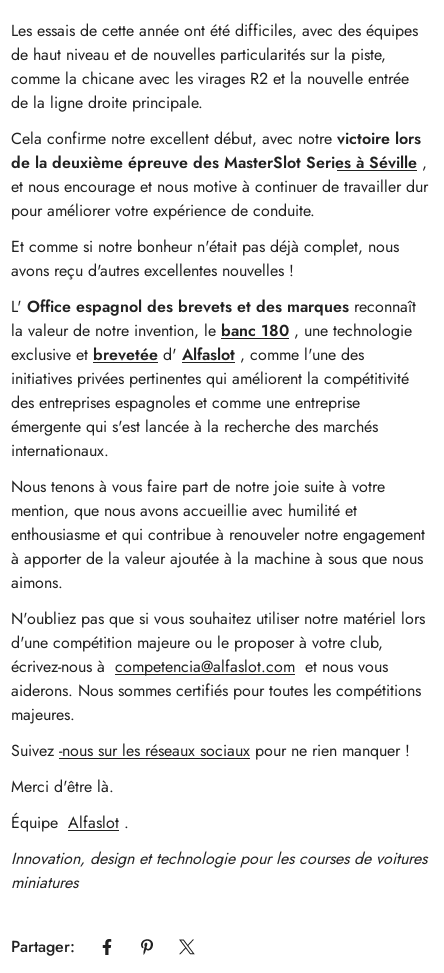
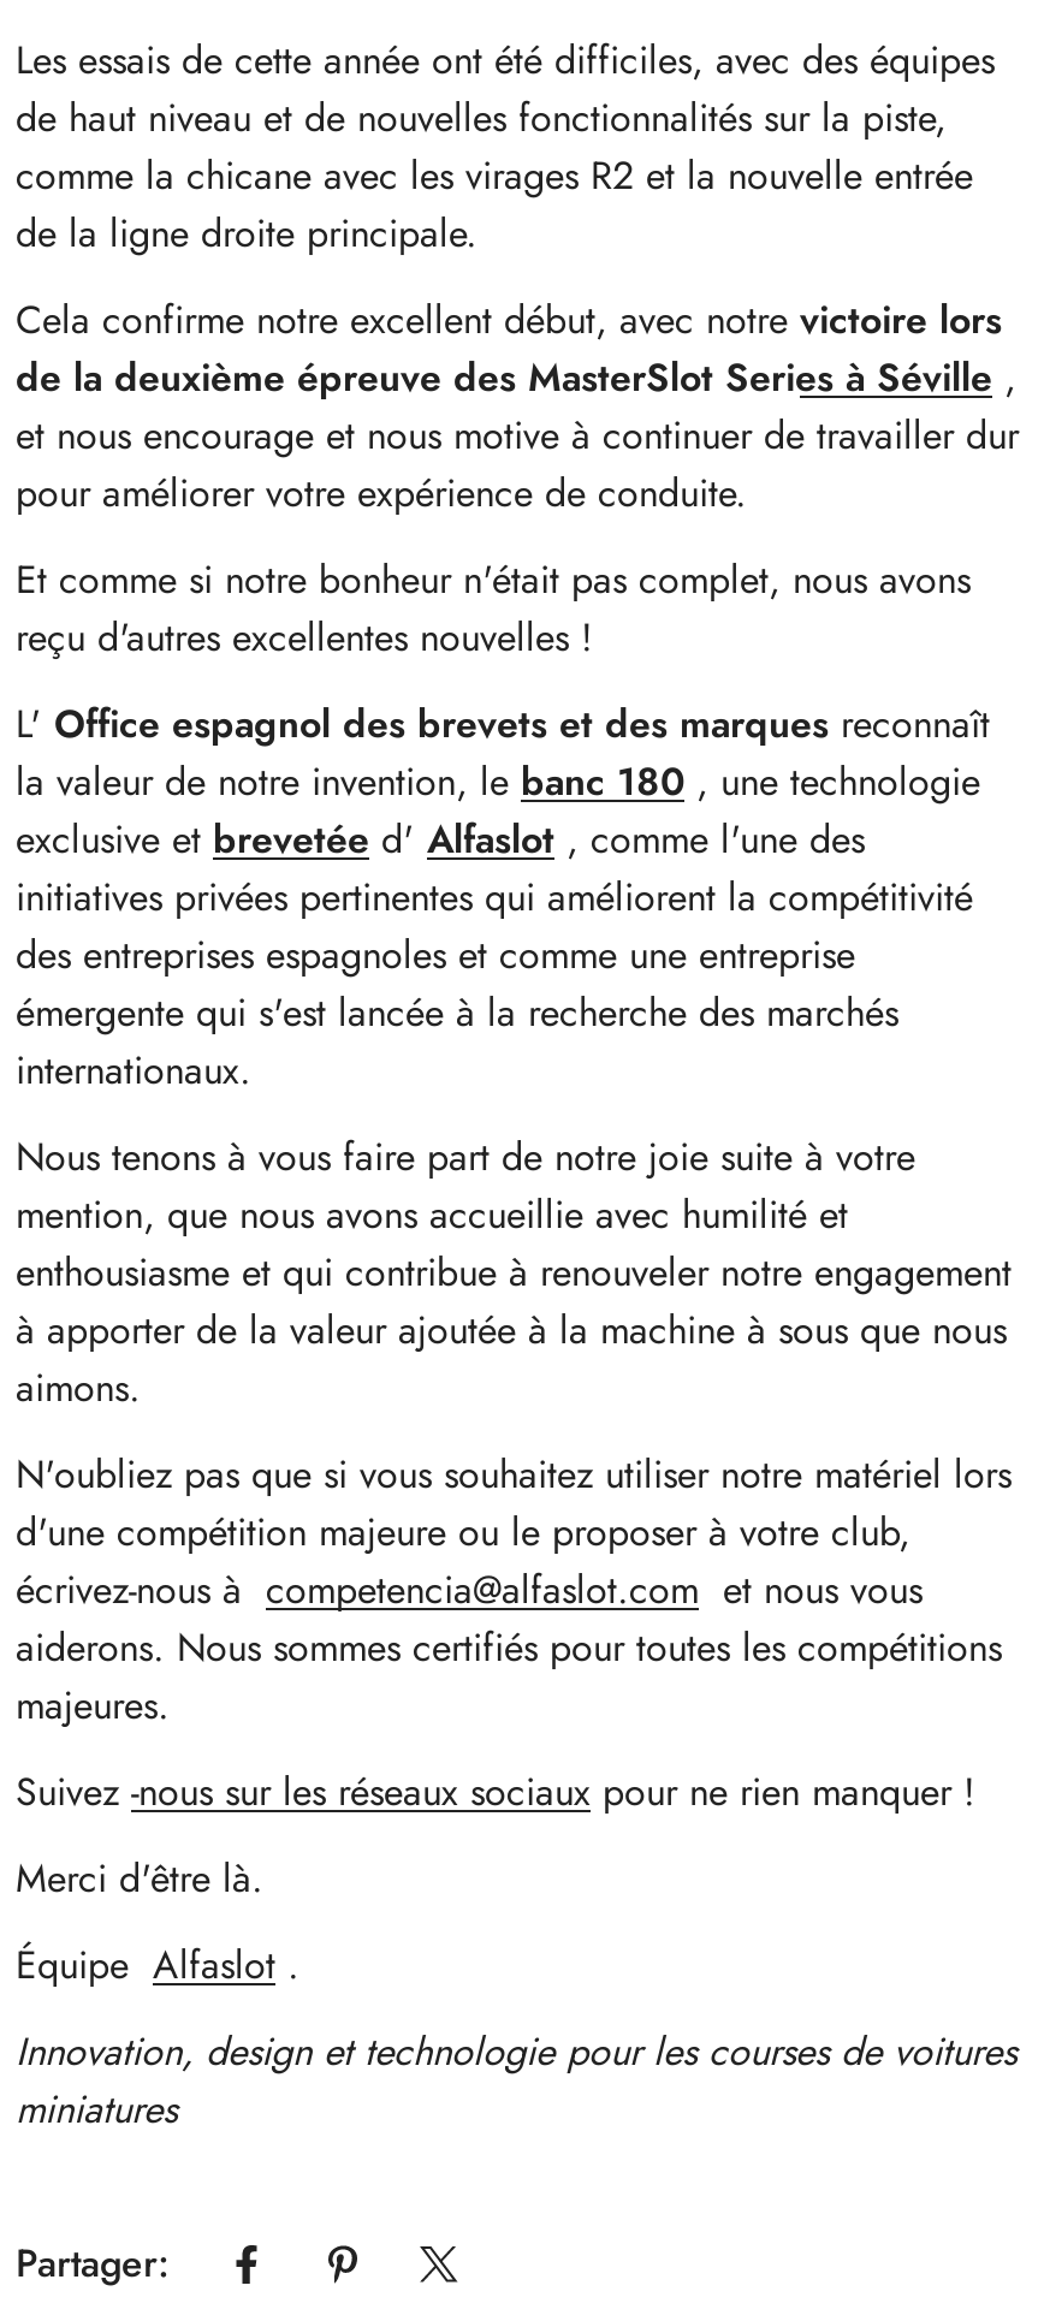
[11,43,386,66] de haut niveau et de nouvelles particularités sur la piste, -> [16,90,947,145] de haut niveau et de nouvelles fonctionnalités sur la piste,
[11,235,399,282] Et comme si notre bonheur n'était pas déjà complet, nous | avons reçu d'autres excellentes nouvelles ! -> [16,552,971,665] Et comme si notre bonheur n'était pas complet, nous avons | reçu d'autres excellentes nouvelles !

